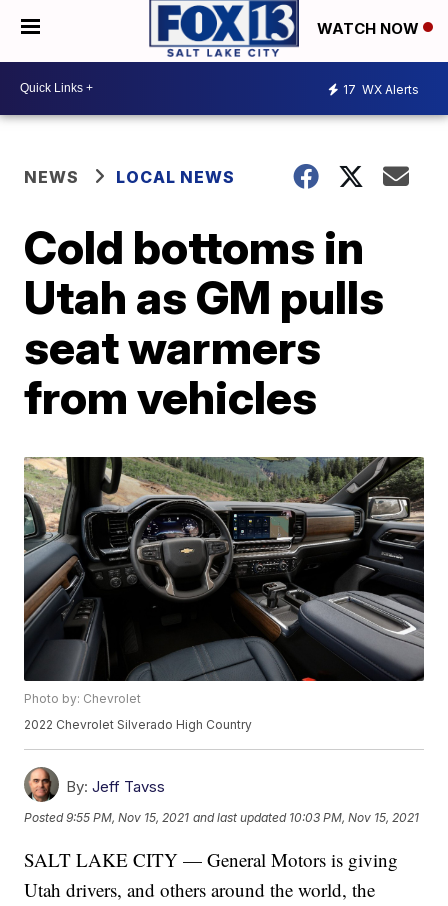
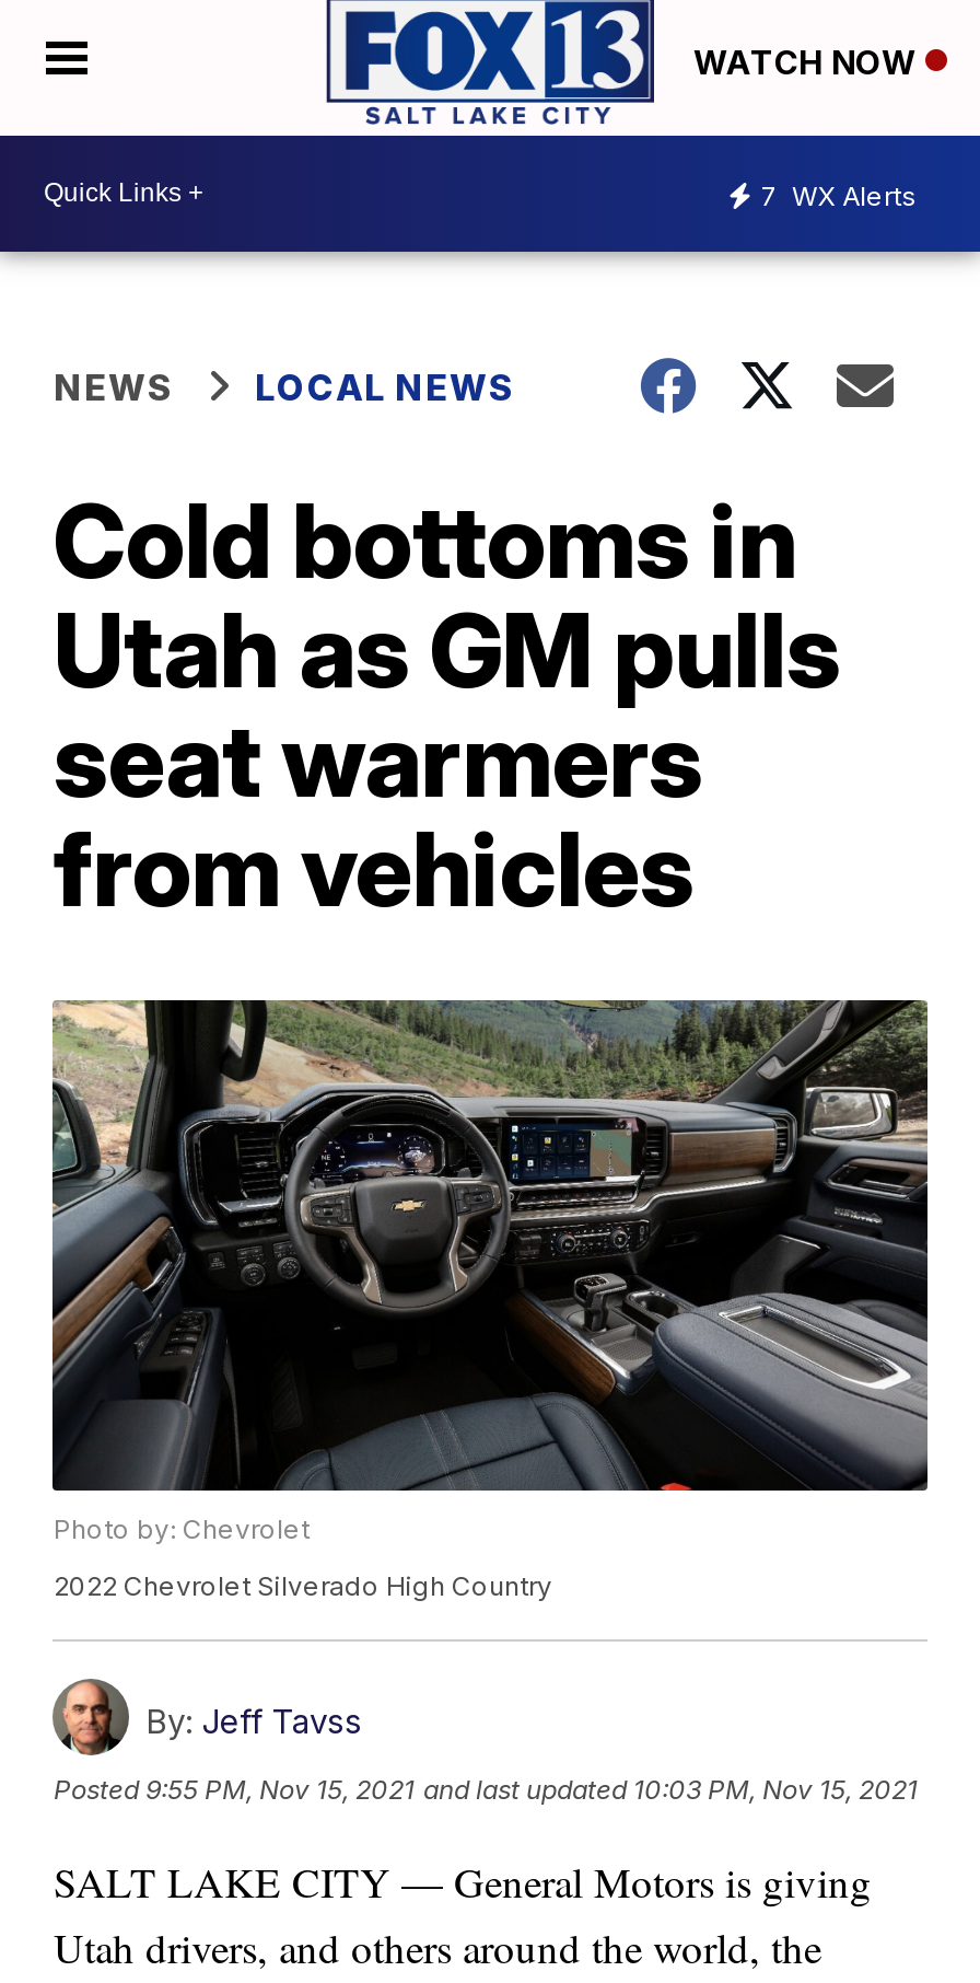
[343,82,419,97] 17 WX Alerts -> [761,180,917,213] 7 WX Alerts

